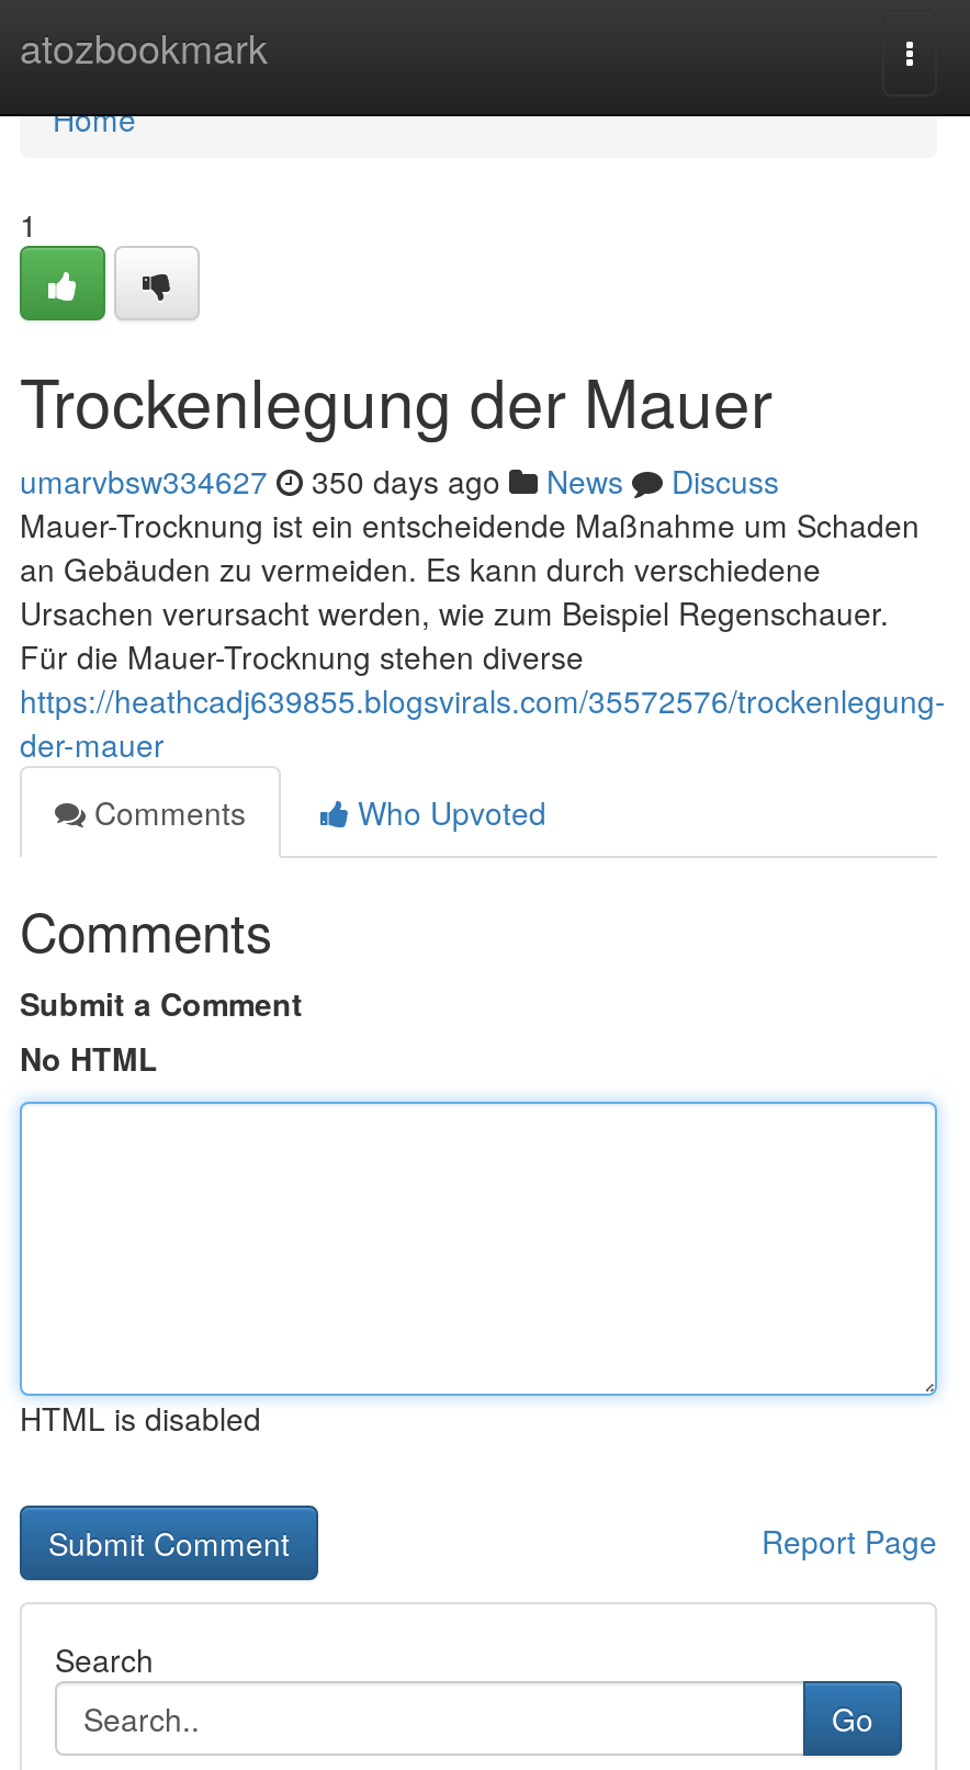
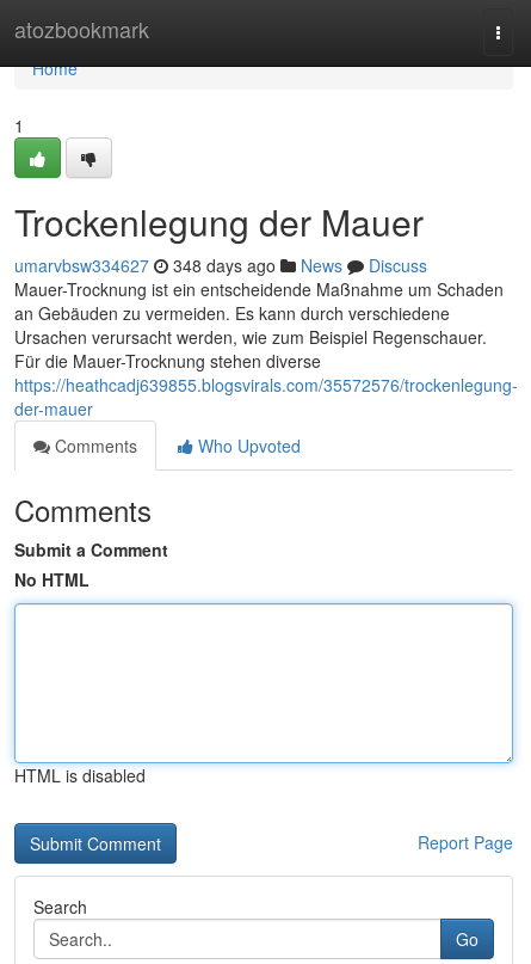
[20,459,779,503] umarvbsw334627 350 days ago News Discuss -> [14,253,427,277] umarvbsw334627 348 days ago News Discuss

